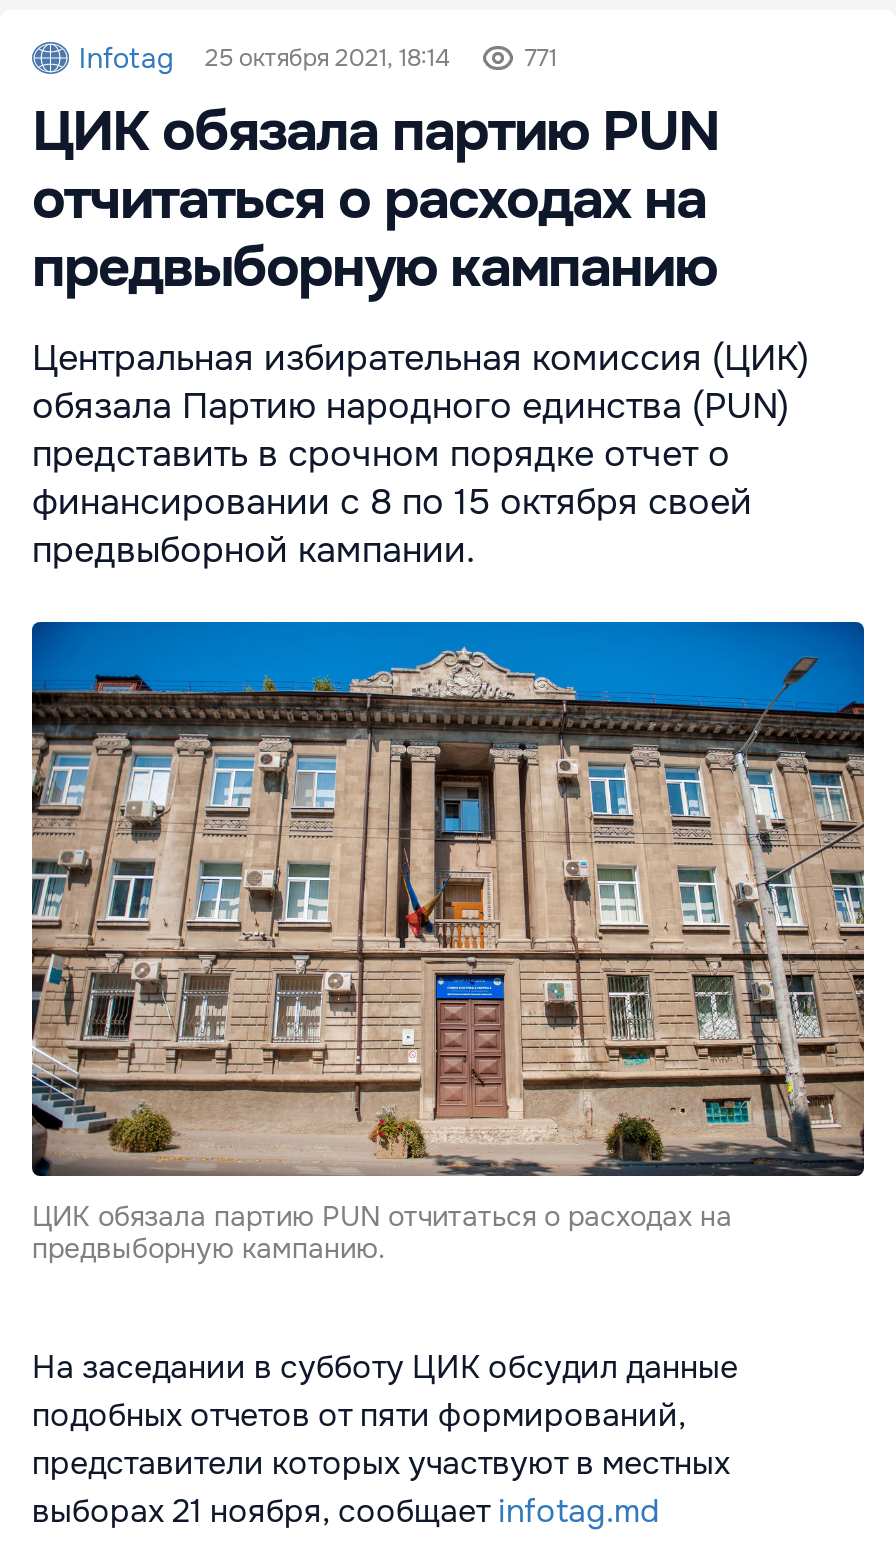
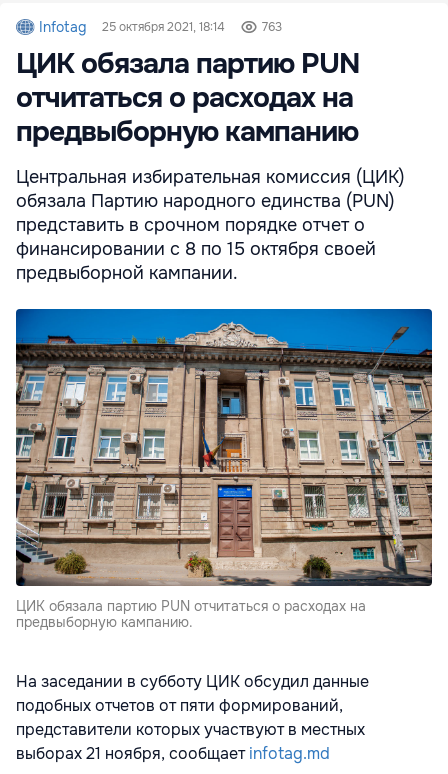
[525,42,557,74] 771 -> [262,19,282,35] 763

